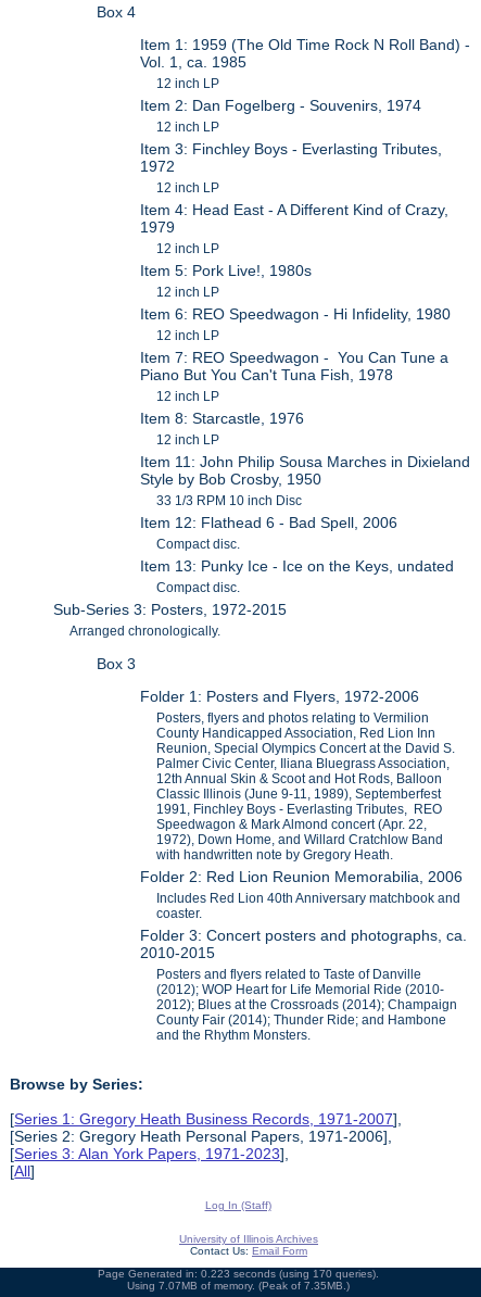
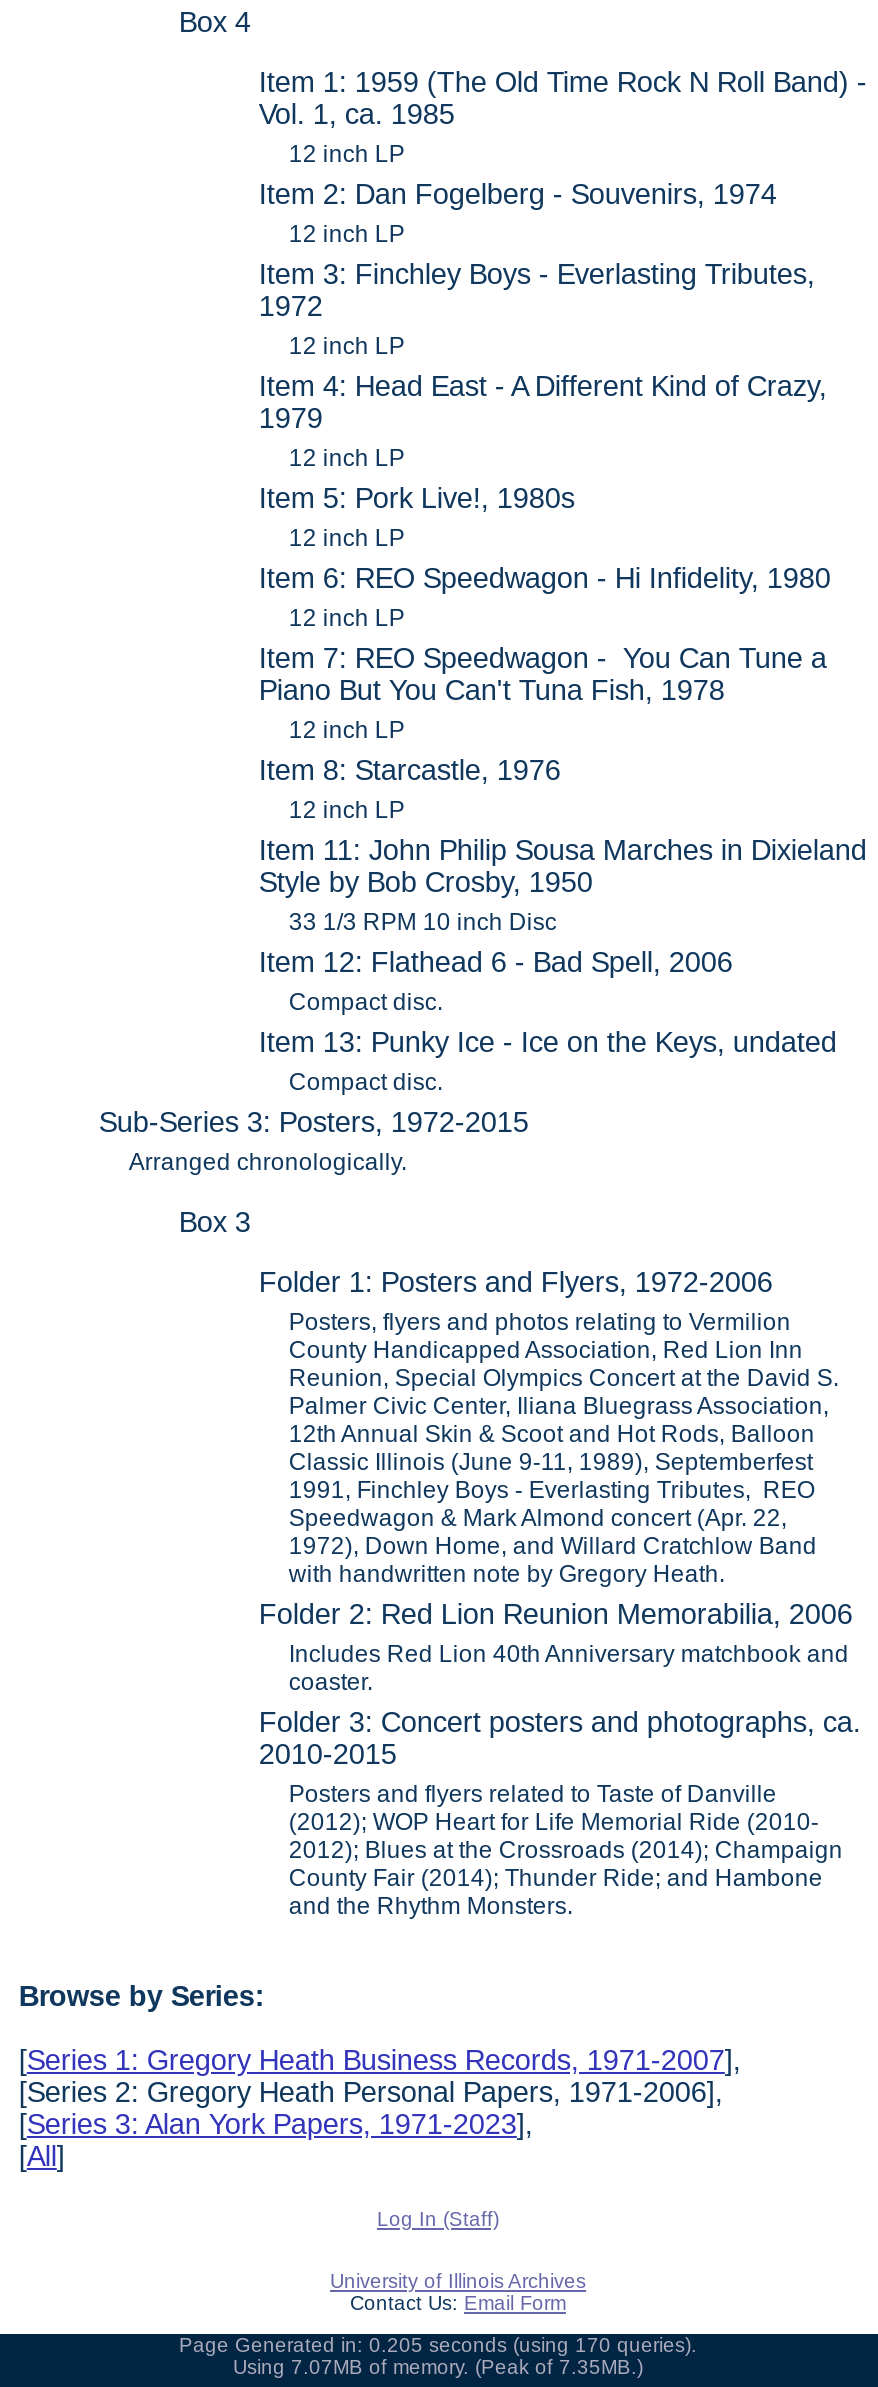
[97,1267,378,1279] Page Generated in: 0.223 seconds (using 170 queries). -> [179,2333,697,2355] Page Generated in: 0.205 seconds (using 170 queries).

